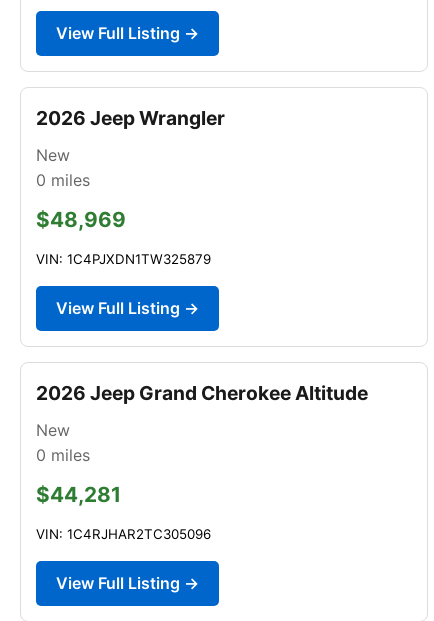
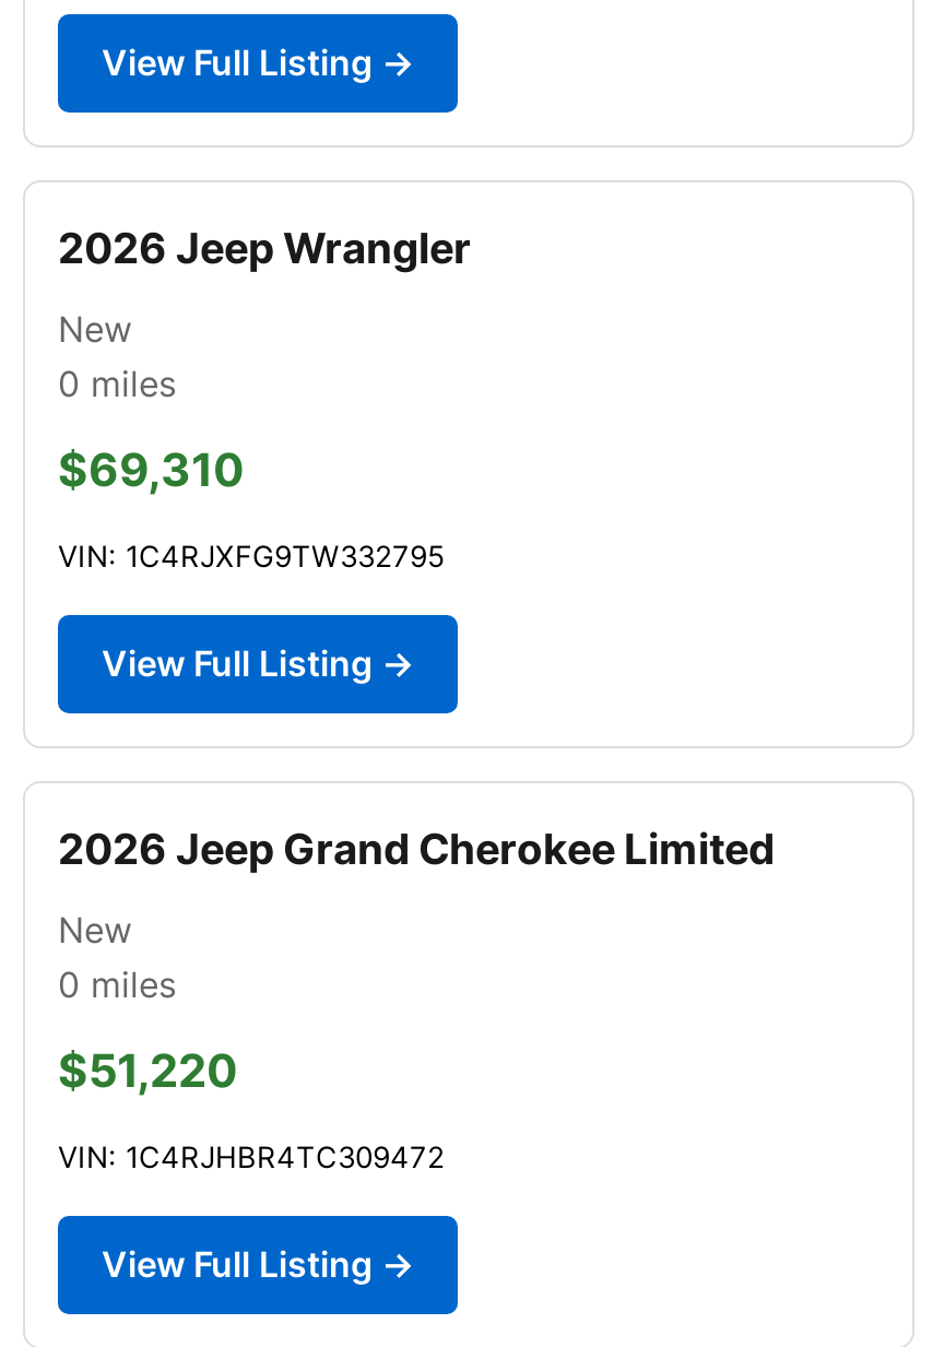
[36,207,126,232] $48,969 -> [58,442,244,497] $69,310
[36,251,211,267] VIN: 1C4PJXDN1TW325879 -> [58,538,445,573] VIN: 1C4RJXFG9TW332795
[36,381,368,405] 2026 Jeep Grand Cherokee Altitude -> [58,822,775,875] 2026 Jeep Grand Cherokee Limited
[36,482,121,507] $44,281 -> [58,1043,237,1098] $51,220
[36,526,211,542] VIN: 1C4RJHAR2TC305096 -> [58,1139,445,1174] VIN: 1C4RJHBR4TC309472

